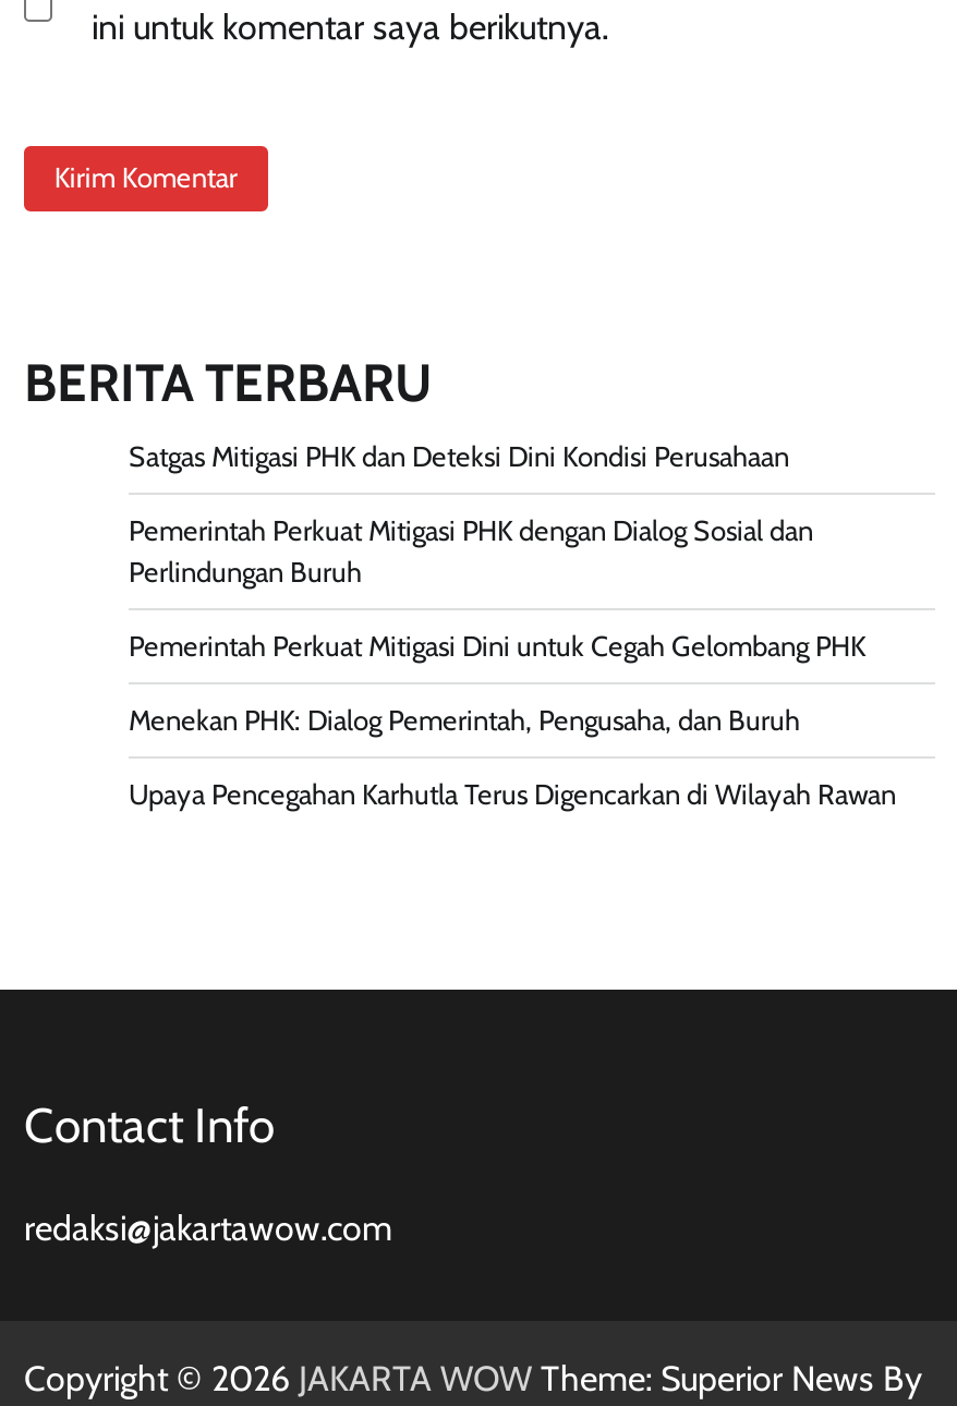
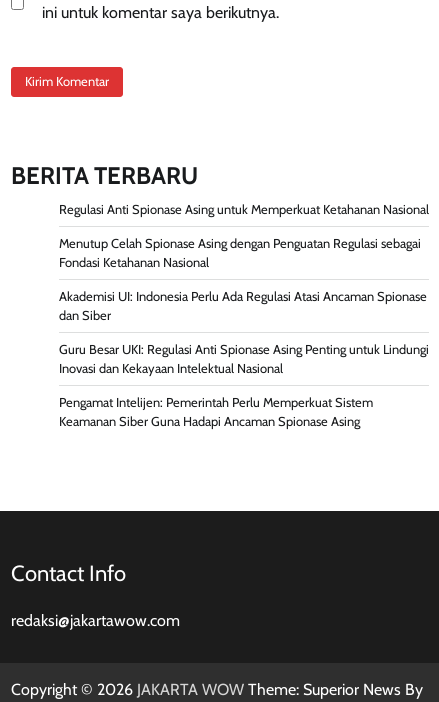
[129,440,789,473] Satgas Mitigasi PHK dan Deteksi Dini Kondisi Perusahaan -> [59,202,429,217] Regulasi Anti Spionase Asing untuk Memperkuat Ketahanan Nasional
[129,514,813,588] Pemerintah Perkuat Mitigasi PHK dengan Dialog Sosial dan | Perlindungan Buruh -> [59,236,421,270] Menutup Celah Spionase Asing dengan Penguatan Regulasi sebagai | Fondasi Ketahanan Nasional
[129,630,865,662] Pemerintah Perkuat Mitigasi Dini untuk Cegah Gelombang PHK -> [59,289,427,323] Akademisi UI: Indonesia Perlu Ada Regulasi Atasi Ancaman Spionase | dan Siber
[129,704,800,736] Menekan PHK: Dialog Pemerintah, Pengusaha, dan Buruh -> [59,342,429,376] Guru Besar UKI: Regulasi Anti Spionase Asing Penting untuk Lindungi | Inovasi dan Kekayaan Intelektual Nasional
[129,778,896,810] Upaya Pencegahan Karhutla Terus Digencarkan di Wilayah Rawan -> [59,395,373,429] Pengamat Intelijen: Pemerintah Perlu Memperkuat Sistem | Keamanan Siber Guna Hadapi Ancaman Spionase Asing

